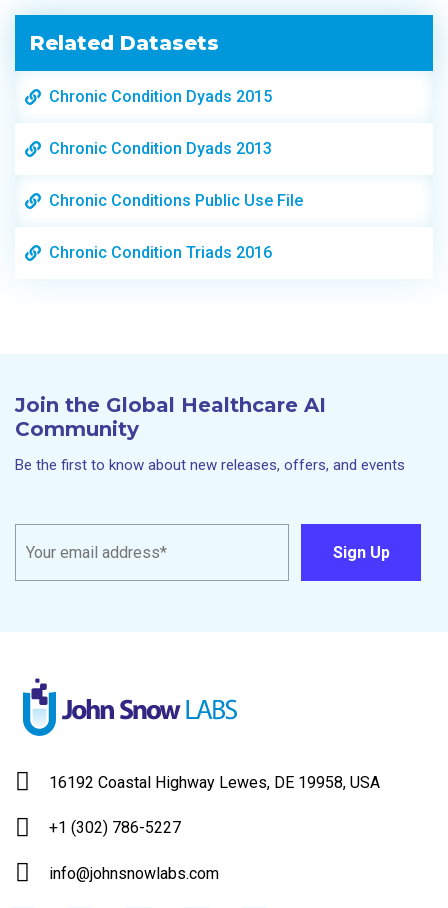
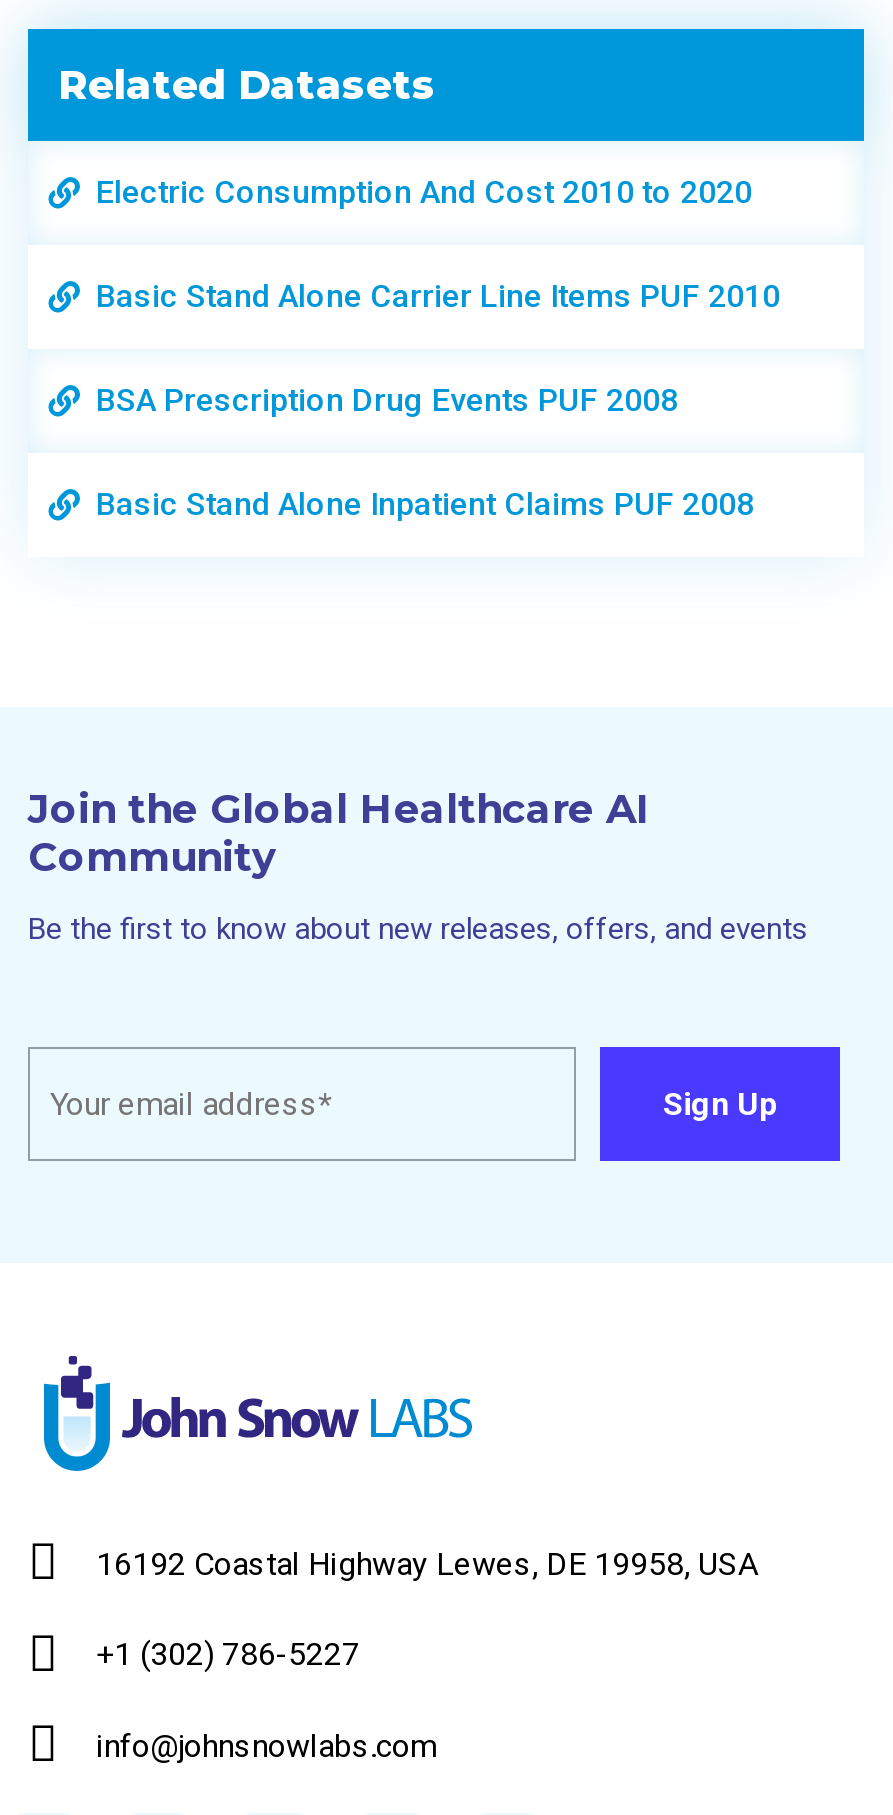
[49,87,272,106] Chronic Condition Dyads 2015 -> [96,172,752,210] Electric Consumption And Cost 2010 to 2020
[49,139,272,158] Chronic Condition Dyads 2013 -> [96,276,780,314] Basic Stand Alone Carrier Line Items PUF 2010
[49,191,303,210] Chronic Conditions Public Use File -> [96,380,678,418] BSA Prescription Drug Events PUF 2008
[49,243,272,262] Chronic Condition Triads 2016 -> [96,484,754,522] Basic Stand Alone Inpatient Claims PUF 2008

